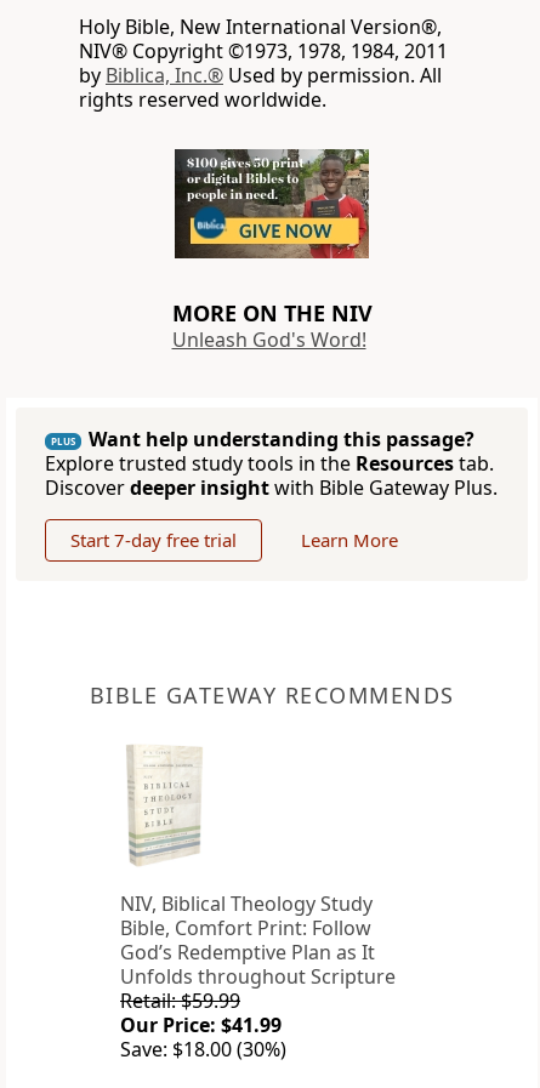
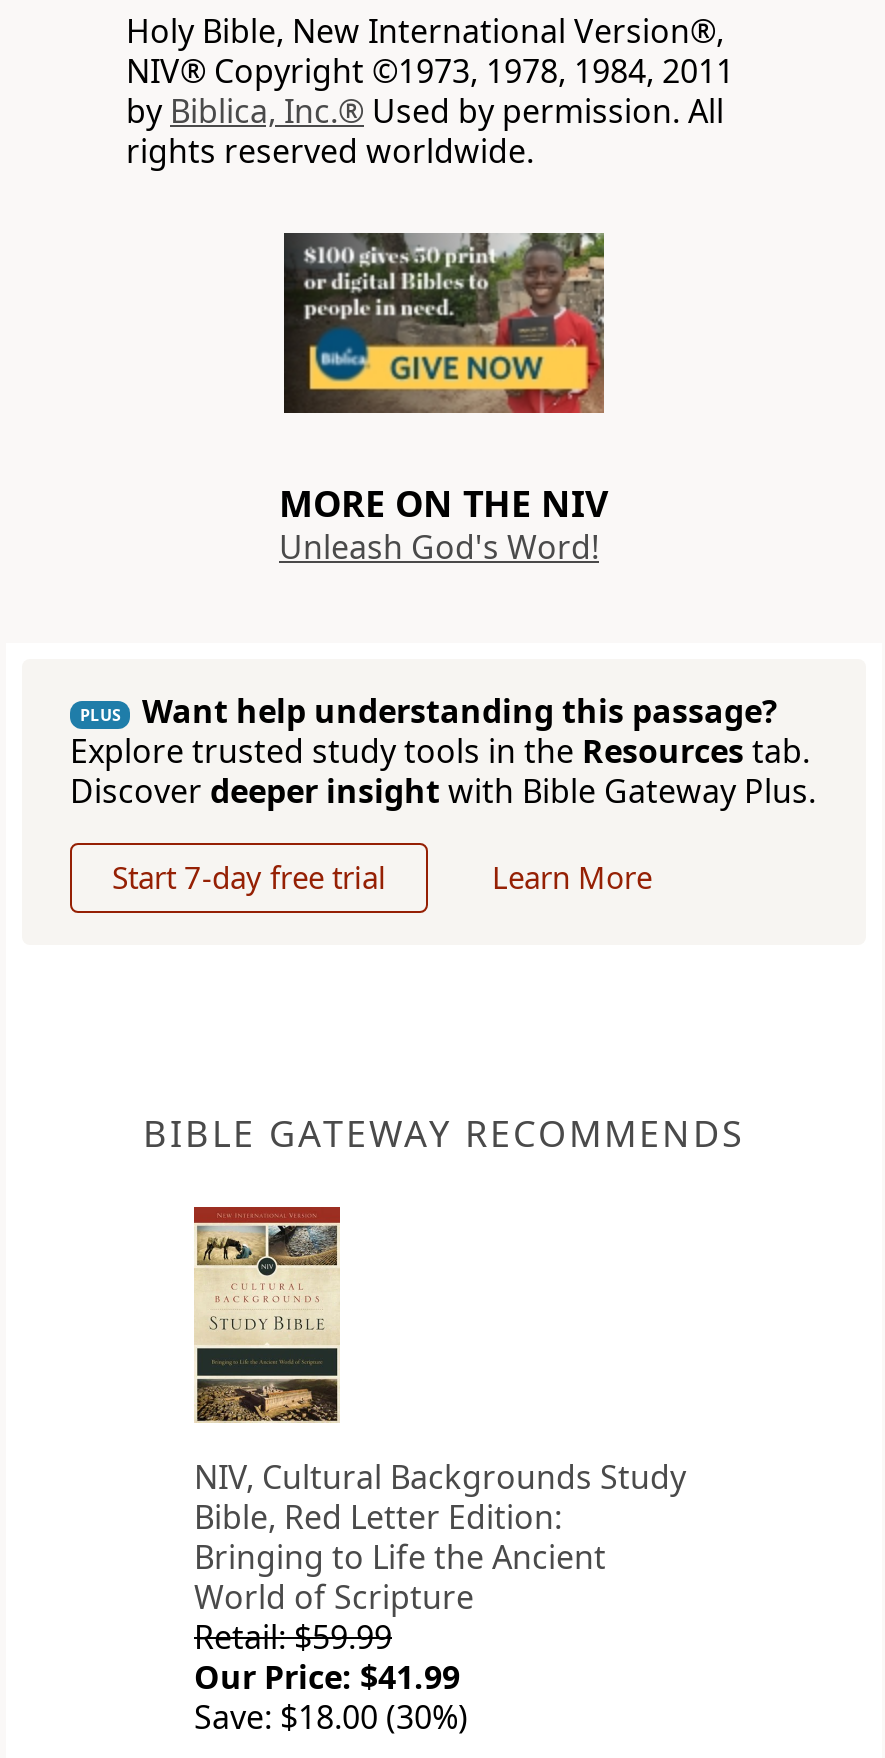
[120,740,396,990] [image] | NIV, Biblical Theology Study | Bible, Comfort Print: Follow | God’s Redemptive Plan as It | Unfolds throughout Scripture -> [192,1205,686,1619] [image] | NIV, Cultural Backgrounds Study | Bible, Red Letter Edition: | Bringing to Life the Ancient | World of Scripture

